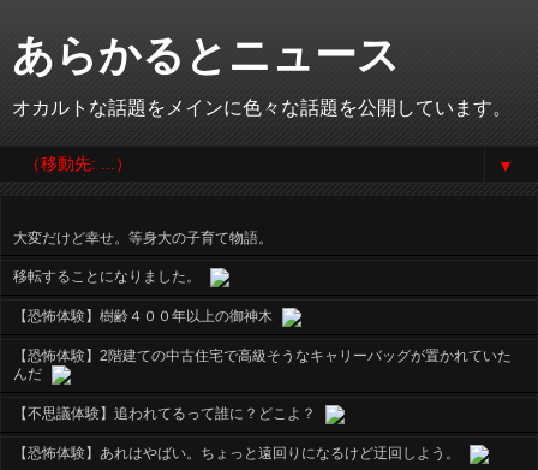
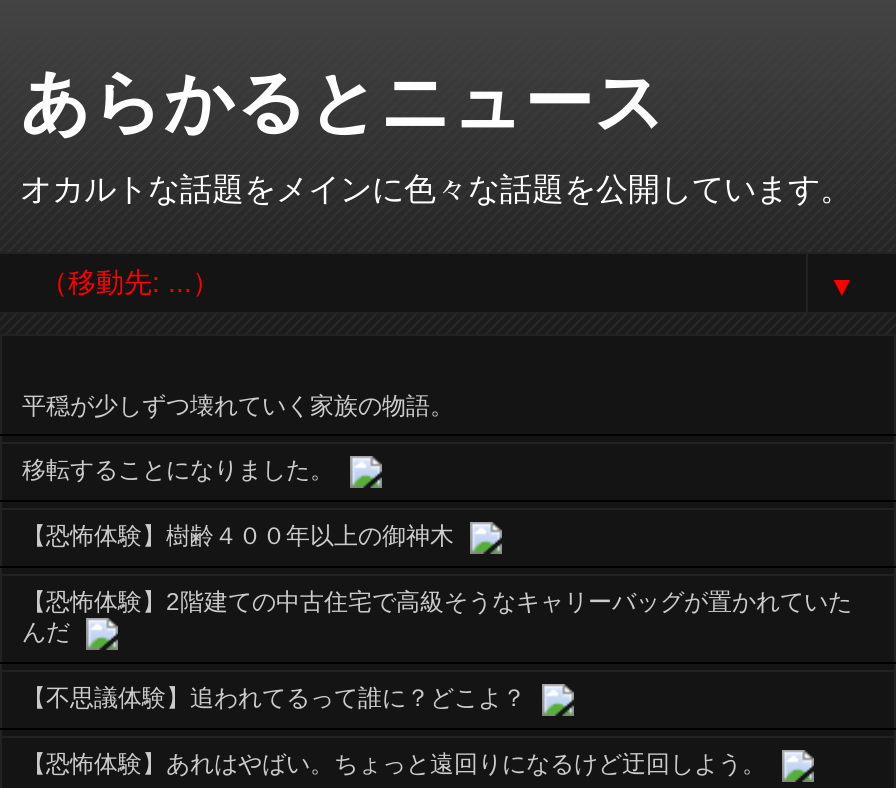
[13,230,273,246] 大変だけど幸せ。等身大の子育て物語。 -> [22,392,454,420] 平穏が少しずつ壊れていく家族の物語。

